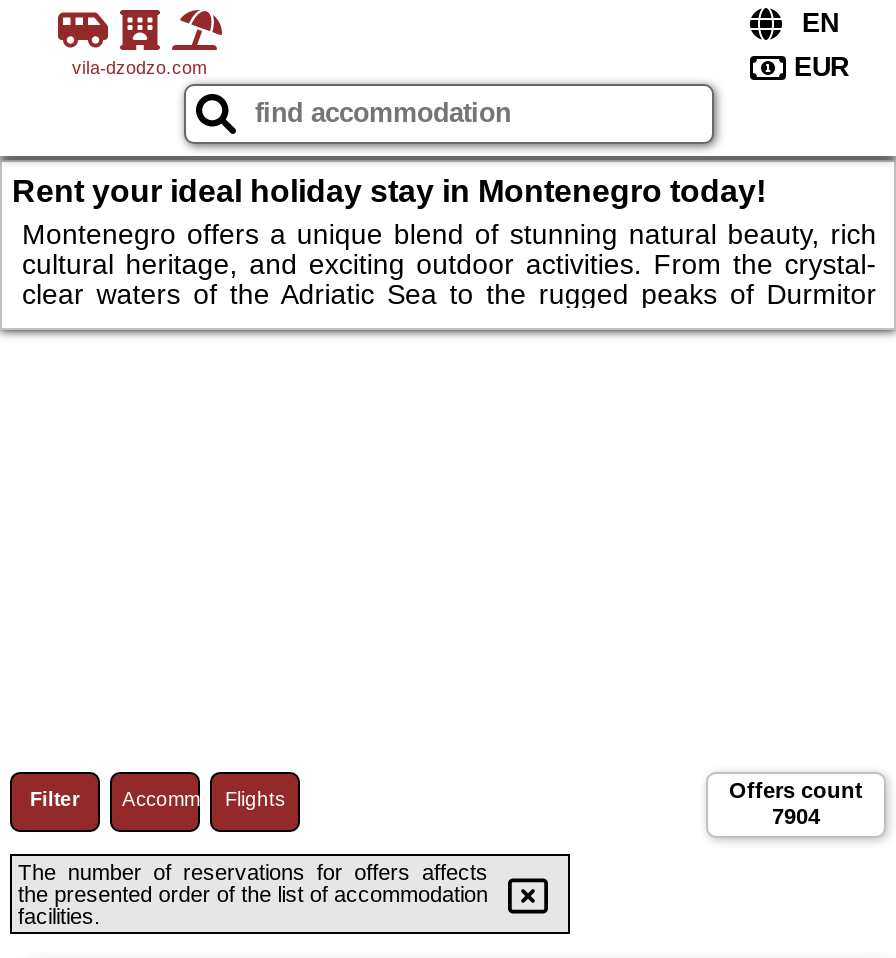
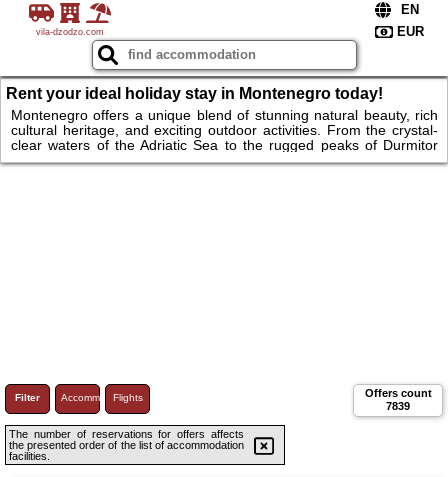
[772,804,820,828] 7904 -> [386,400,410,412] 7839

